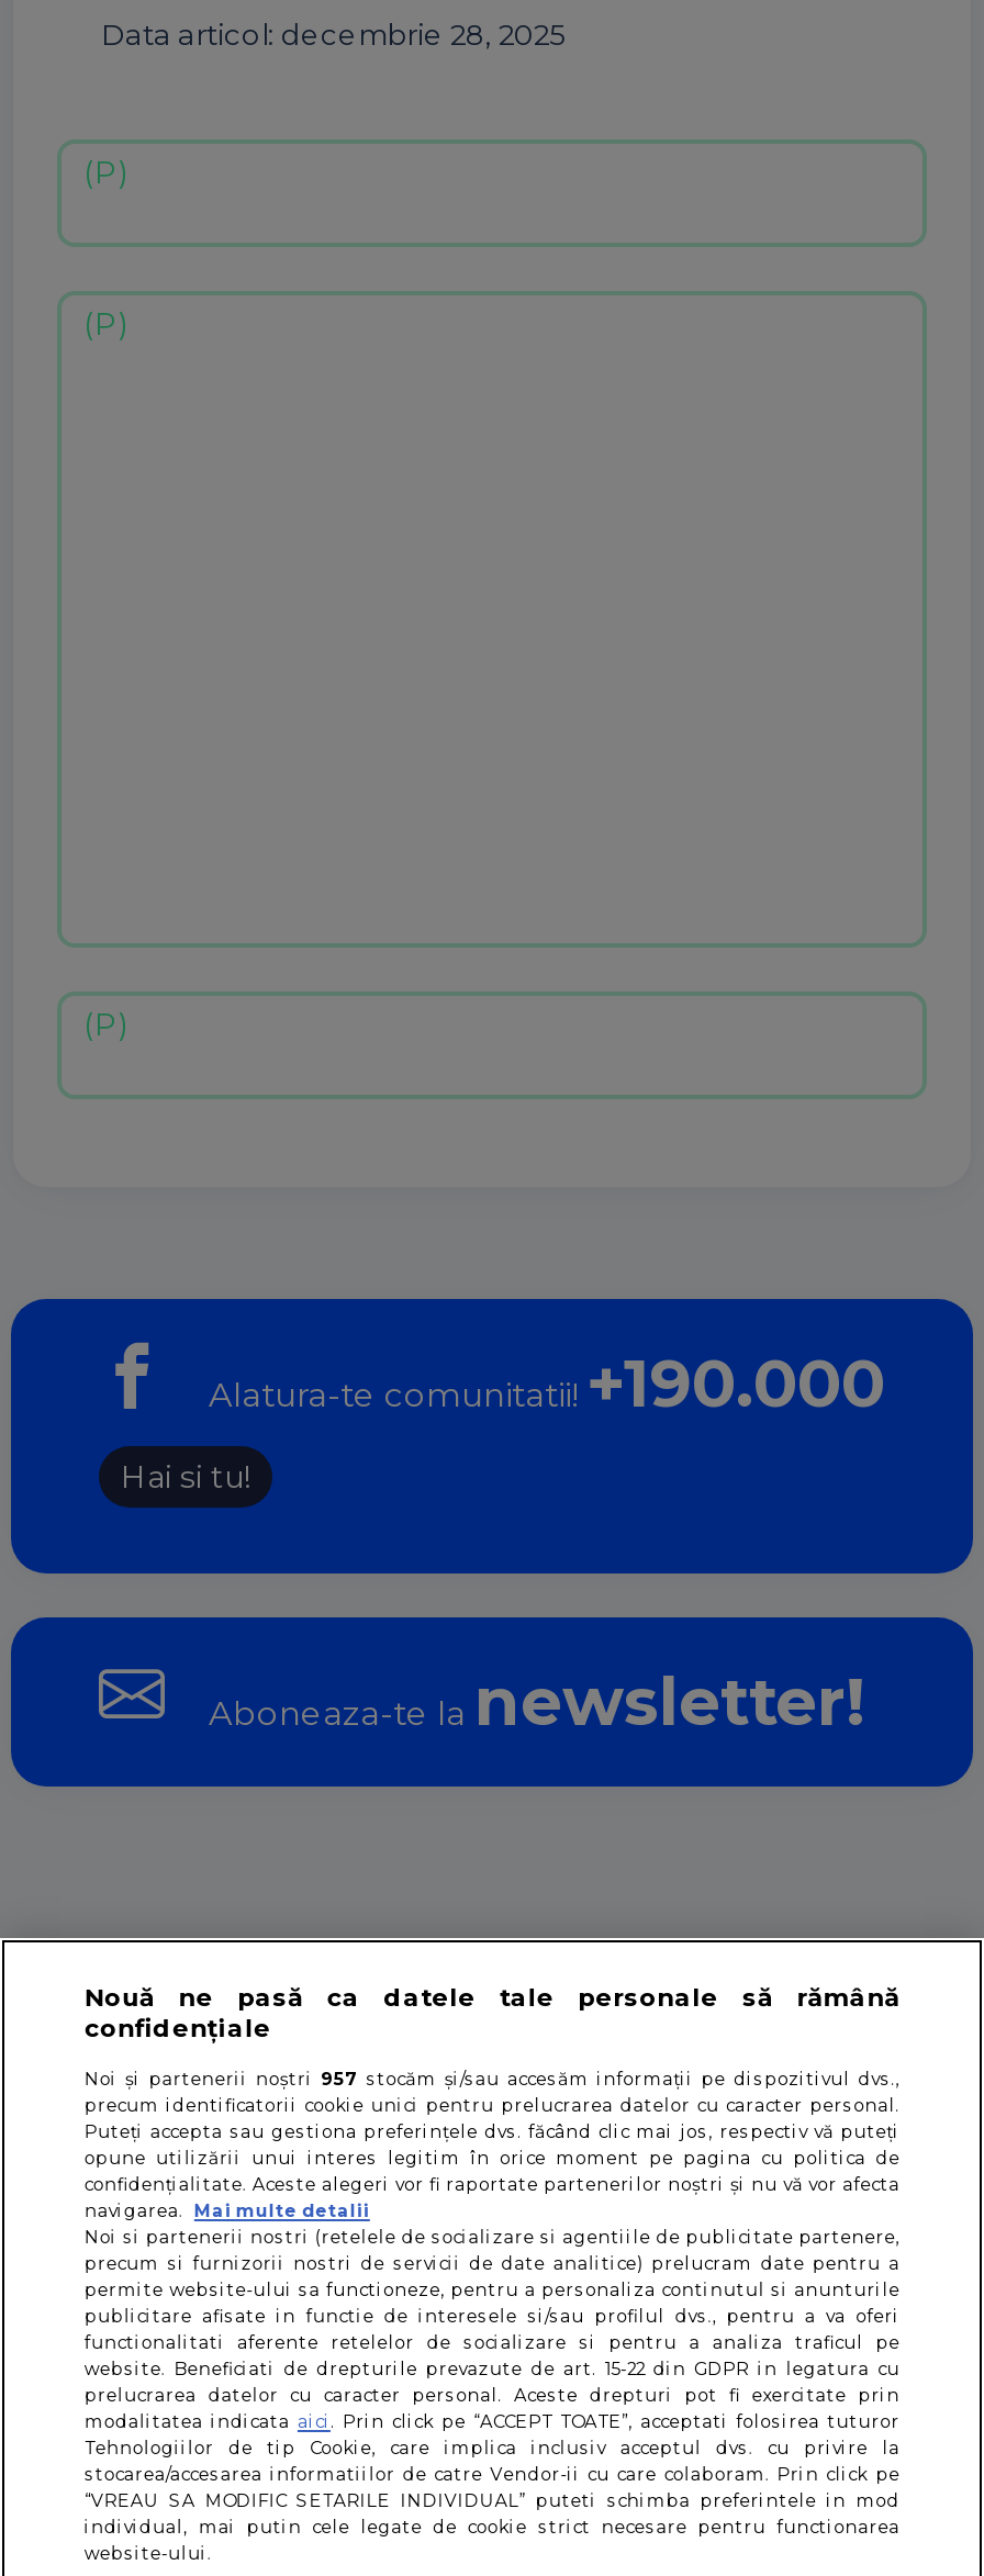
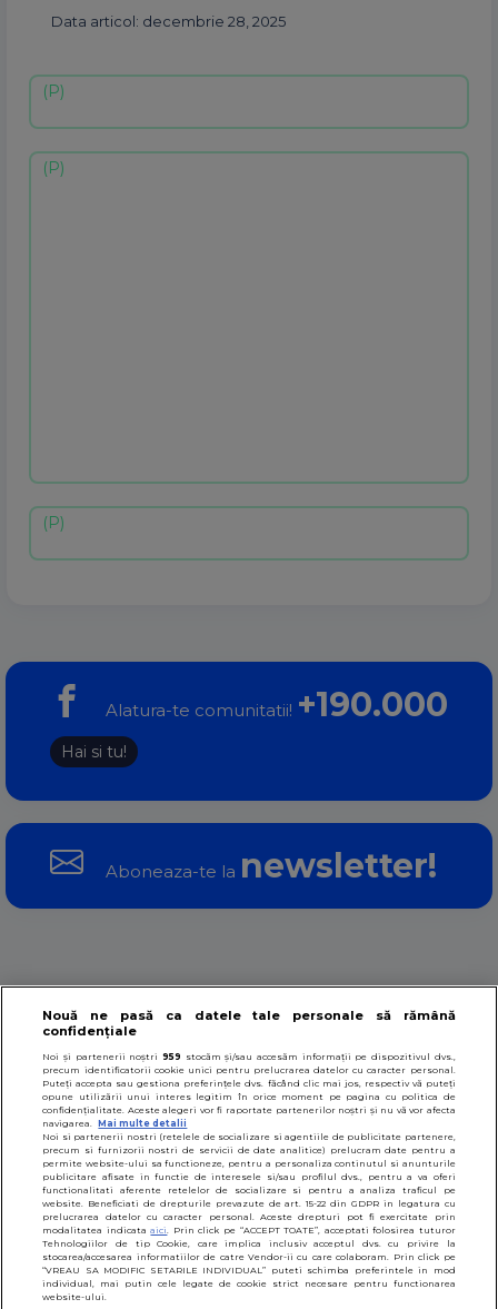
[84,2068,900,2090] Noi și partenerii noștri 957 stocăm și/sau accesăm informații pe dispozitivul dvs., -> [43,1051,455,1062] Noi și partenerii noștri 959 stocăm și/sau accesăm informații pe dispozitivul dvs.,

